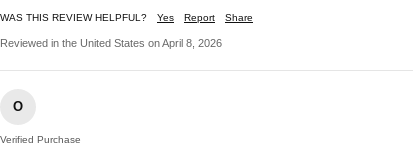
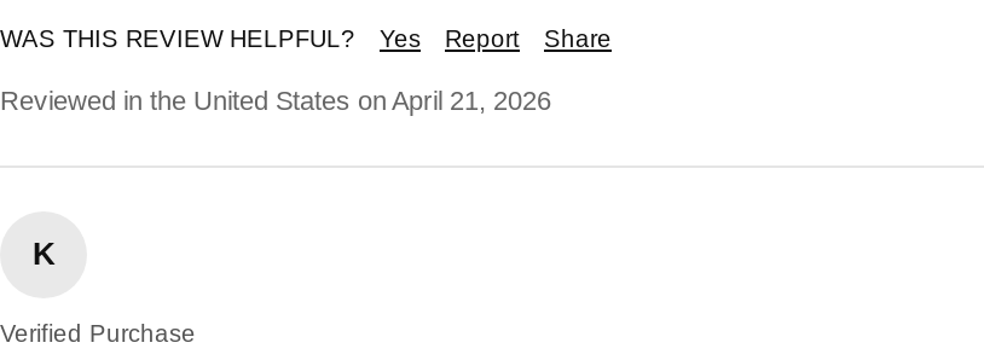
[0,37,222,49] Reviewed in the United States on April 8, 2026 -> [0,86,551,115] Reviewed in the United States on April 21, 2026
[13,99,23,114] O -> [33,236,54,272] K

